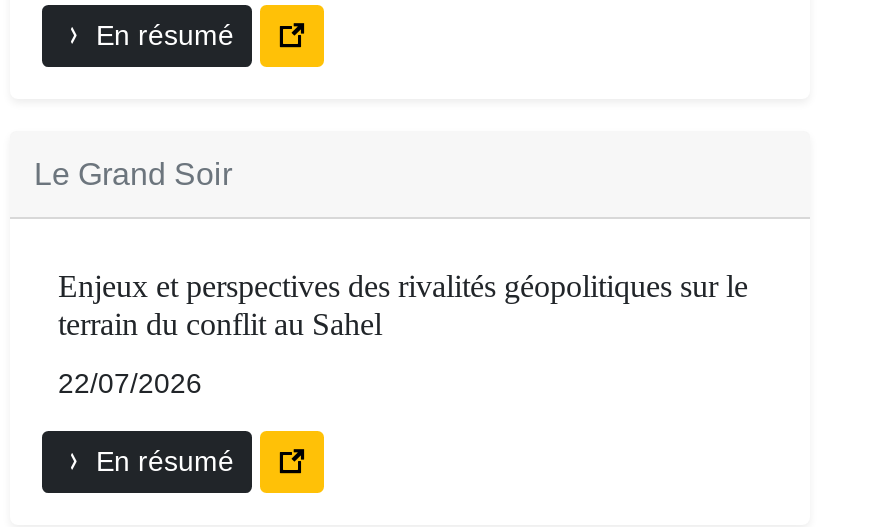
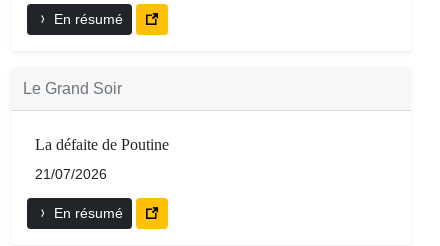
[58,269,748,341] Enjeux et perspectives des rivalités géopolitiques sur le | terrain du conflit au Sahel -> [35,136,169,153] La défaite de Poutine
[58,367,202,399] 22/07/2026 -> [35,166,107,182] 21/07/2026

